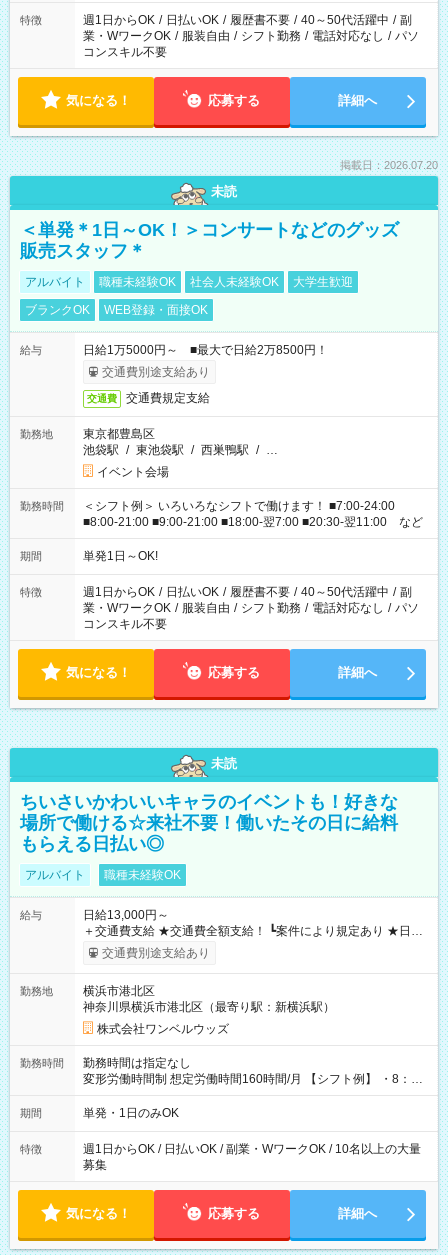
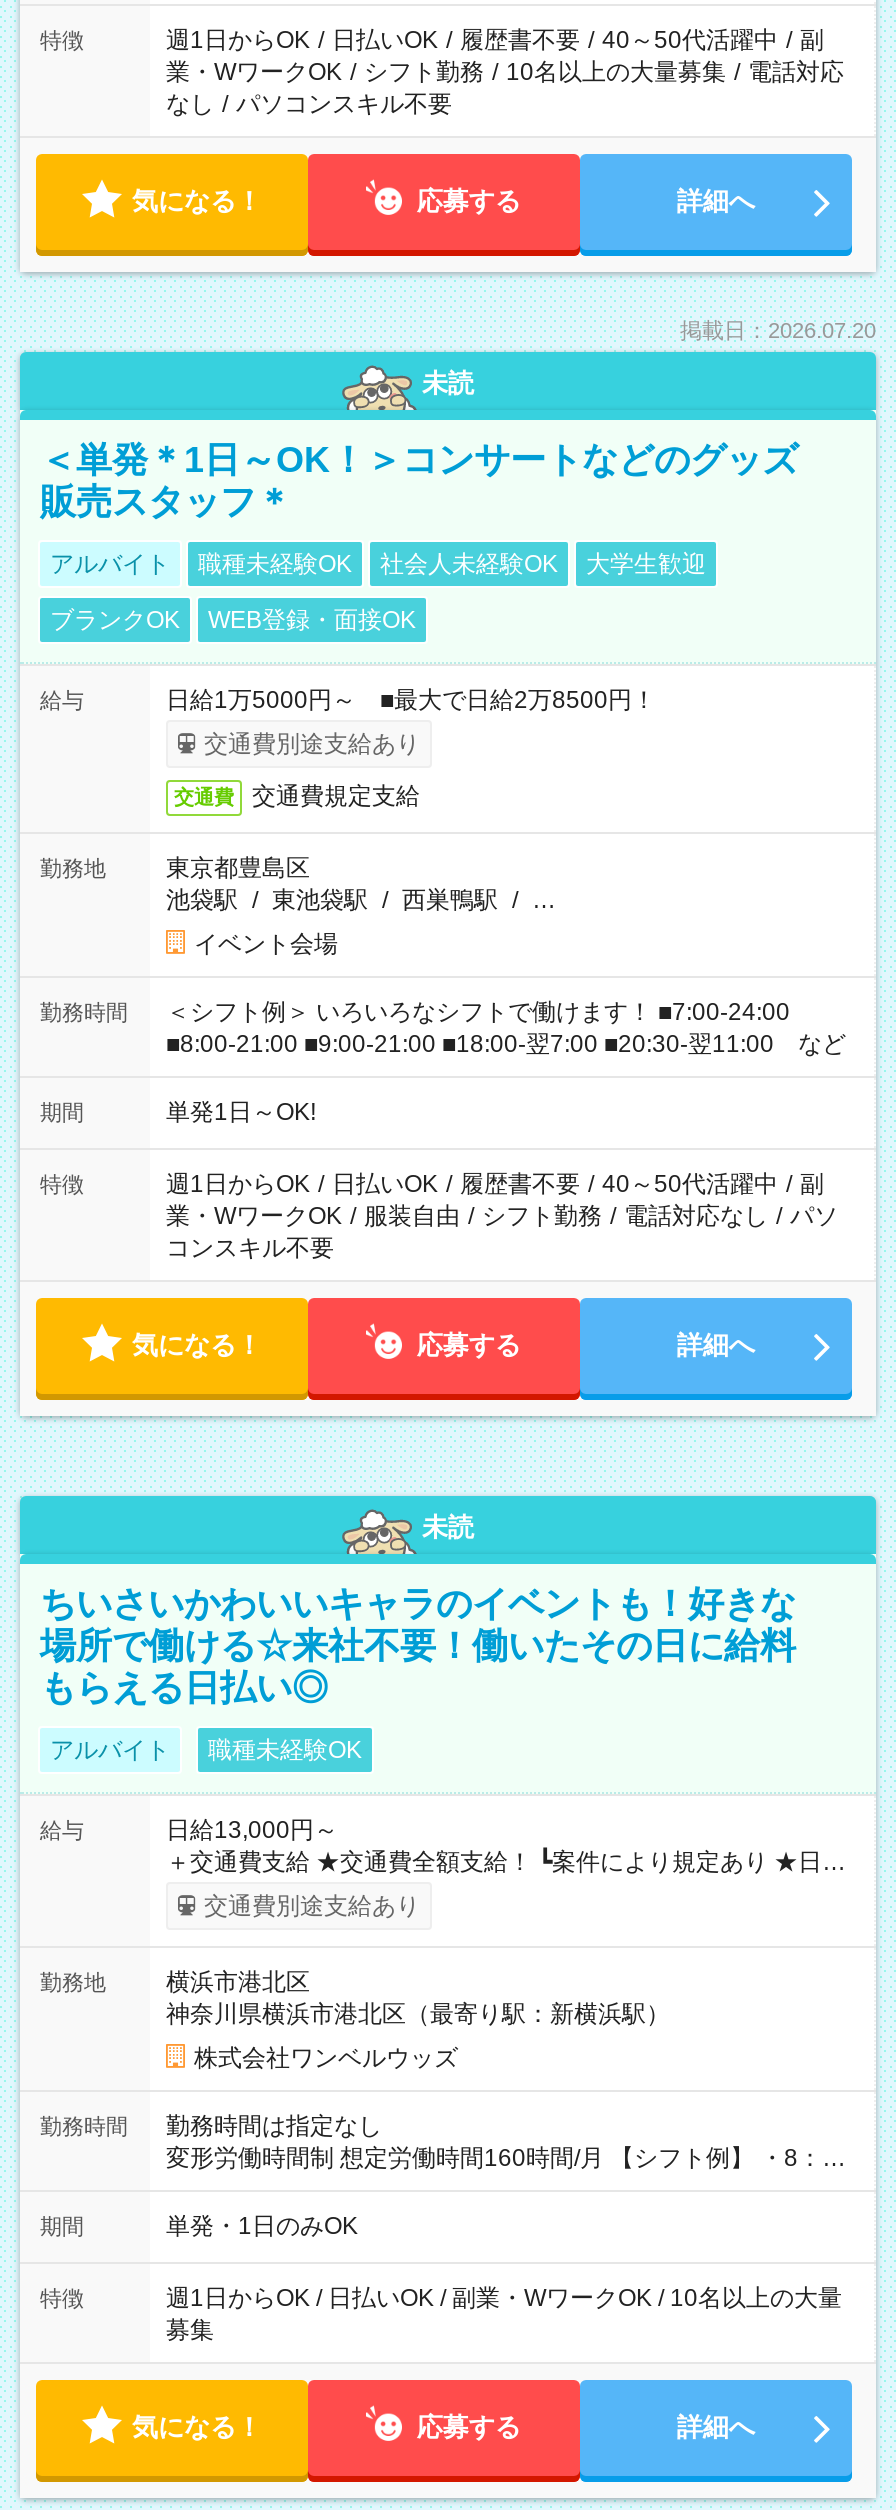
[83,29,419,59] 業・WワークOK / 服装自由 / シフト勤務 / 電話対応なし / パソ | コンスキル不要 -> [166,58,844,118] 業・WワークOK / シフト勤務 / 10名以上の大量募集 / 電話対応 | なし / パソコンスキル不要

